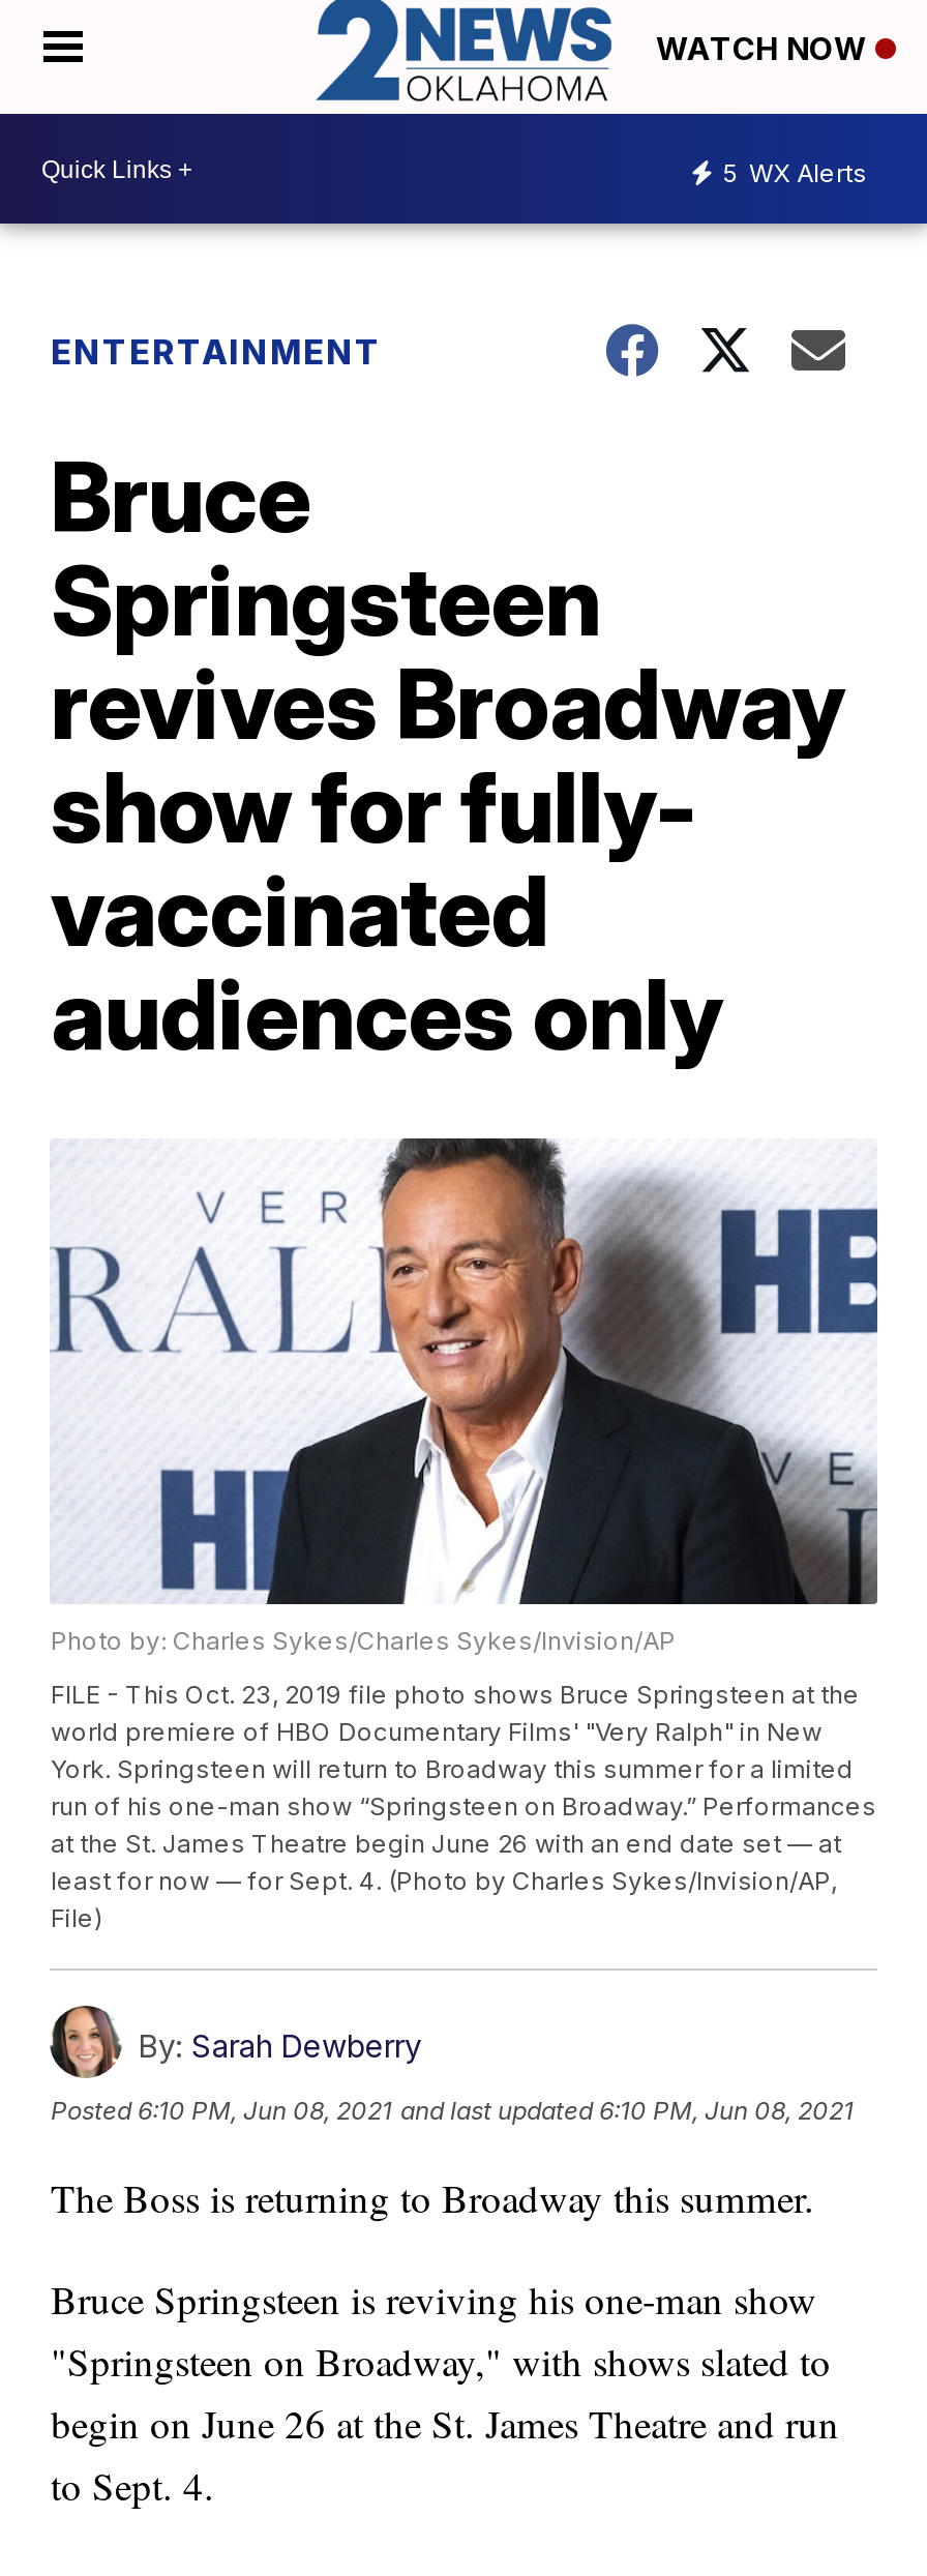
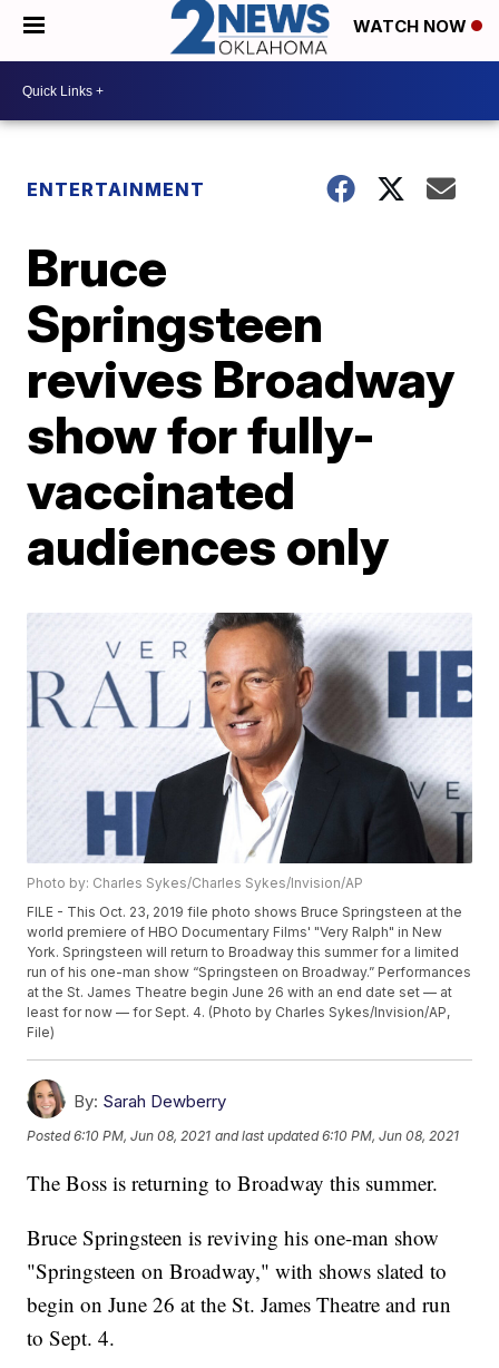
[722,156,867,188] 5 WX Alerts -> none

